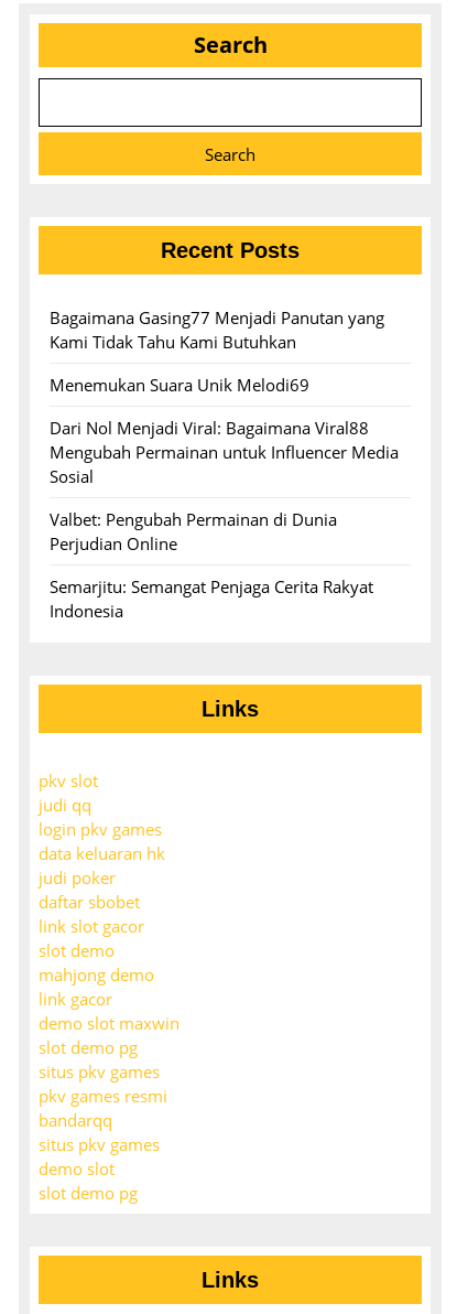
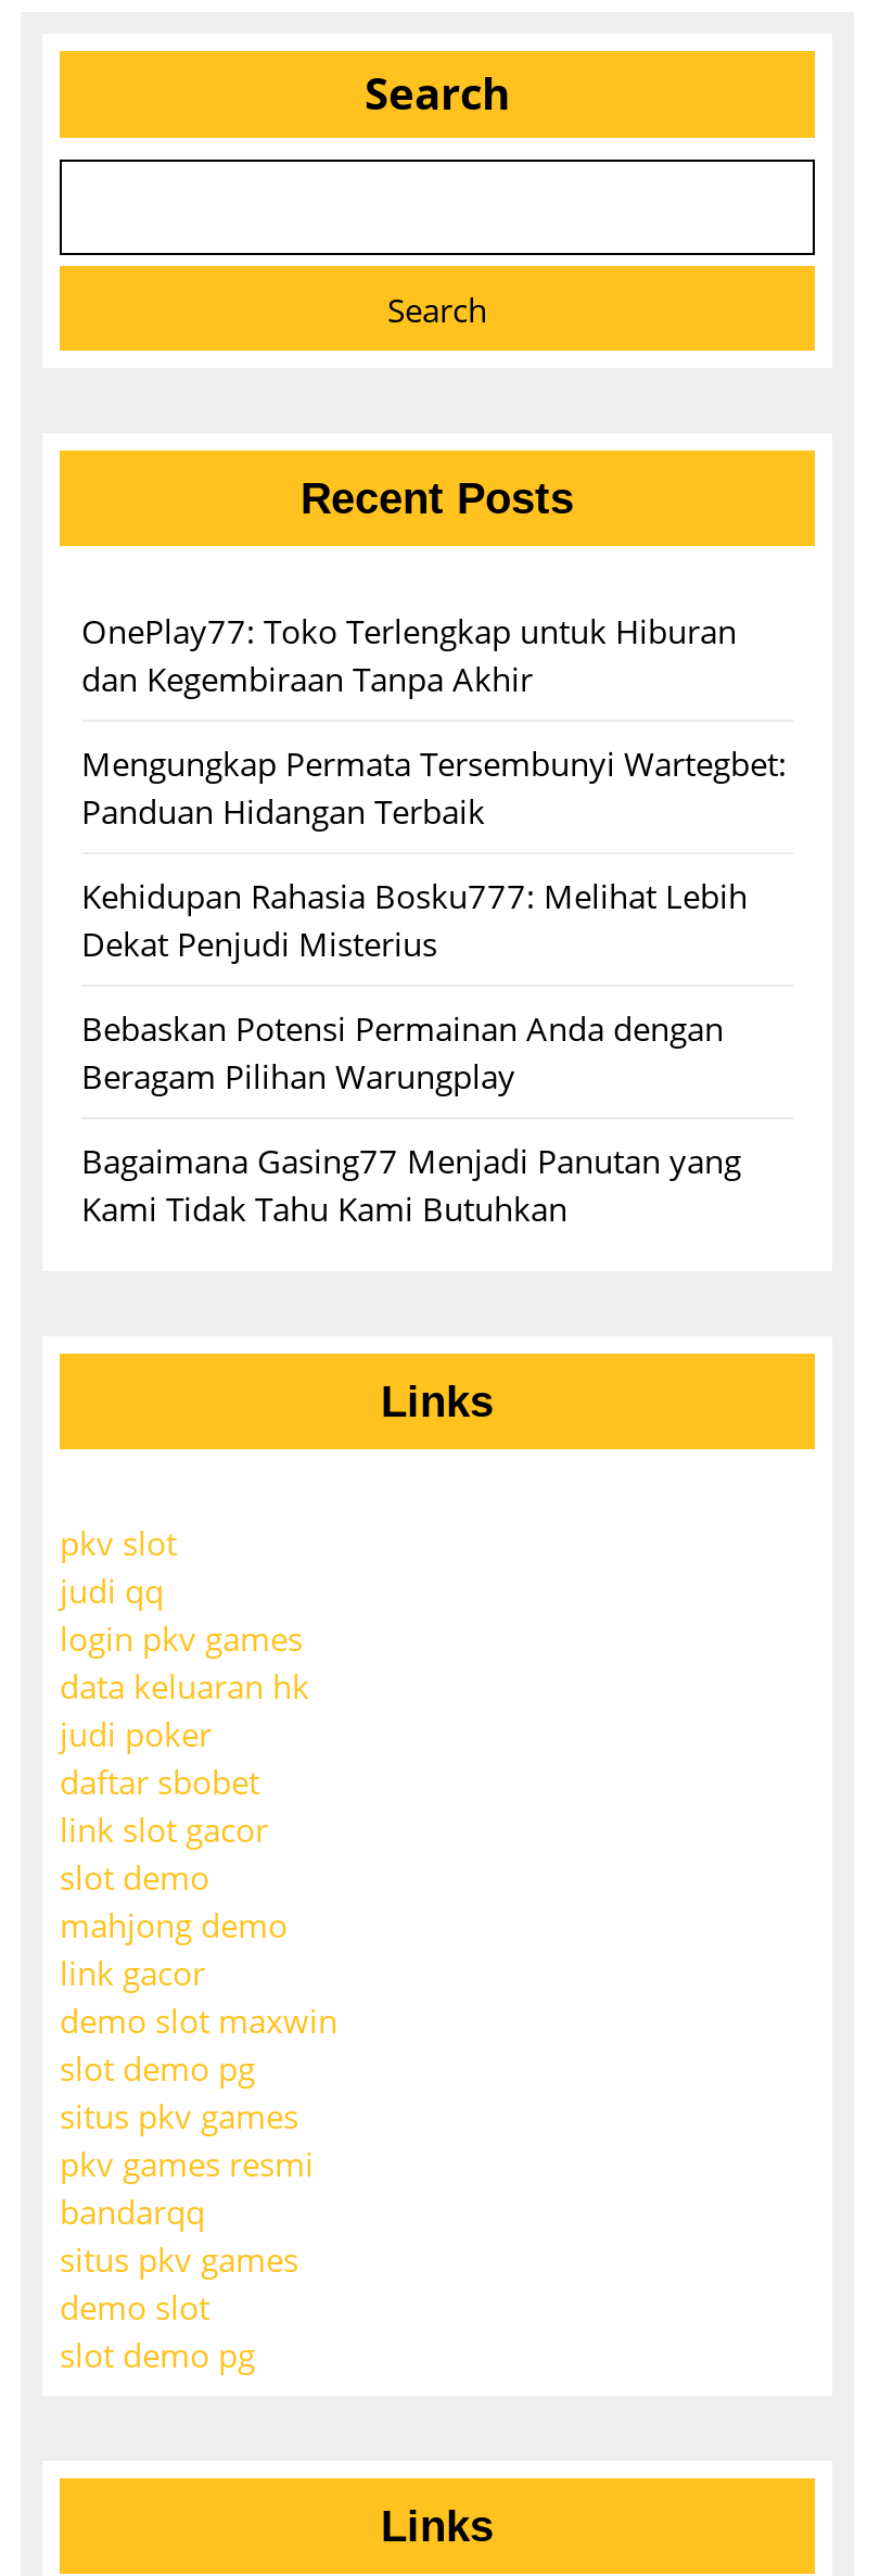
none -> [81,609,787,1098] OnePlay77: Toko Terlengkap untuk Hiburan | dan Kegembiraan Tanpa Akhir | Mengungkap Permata Tersembunyi Wartegbet: | Panduan Hidangan Terbaik | Kehidupan Rahasia Bosku777: Melihat Lebih | Dekat Penjudi Misterius | Bebaskan Potensi Permainan Anda dengan | Beragam Pilihan Warungplay
moved [50,307,384,353] -> [81,1139,741,1230]: Bagaimana Gasing77 Menjadi Panutan yang | Kami Tidak Tahu Kami Butuhkan
[50,374,399,622] Menemukan Suara Unik Melodi69 | Dari Nol Menjadi Viral: Bagaimana Viral88 | Mengubah Permainan untuk Influencer Media | Sosial | Valbet: Pengubah Permainan di Dunia | Perjudian Online | Semarjitu: Semangat Penjaga Cerita Rakyat | Indonesia -> none

